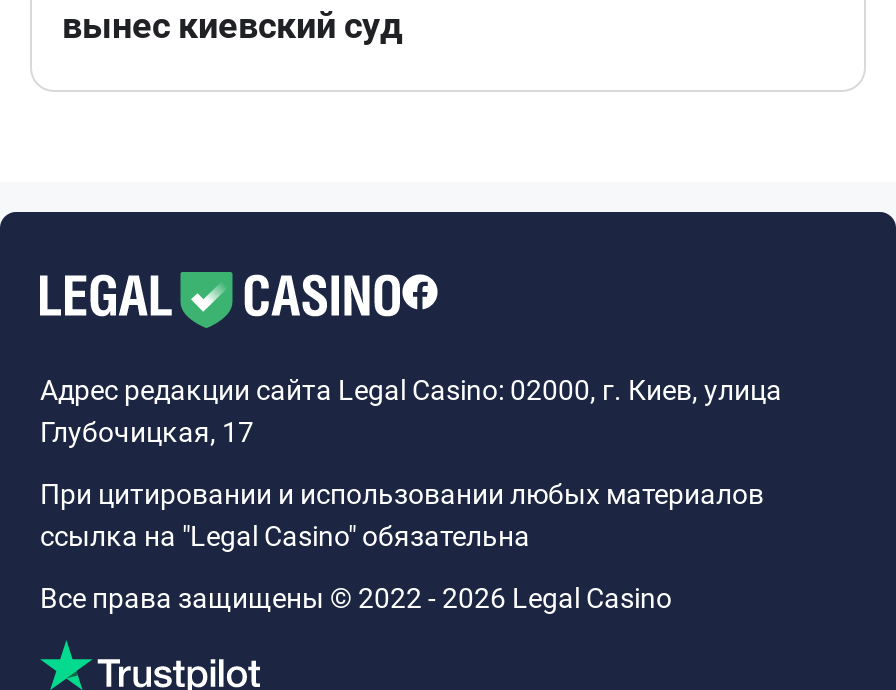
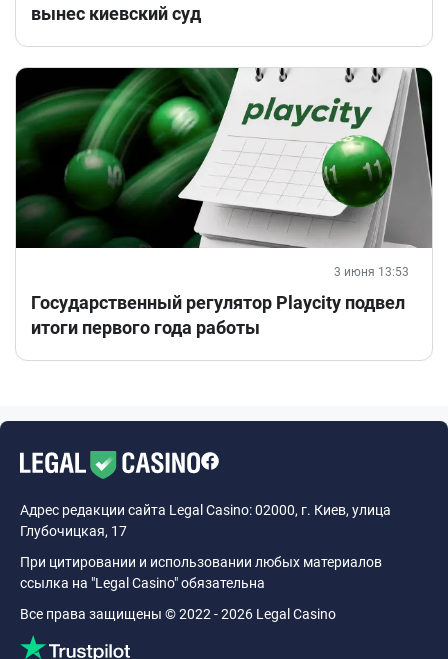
none -> [15,67,433,338] [image] | 3 июня 13:53 | Государственный регулятор Playcity подвел | итоги первого года работы

